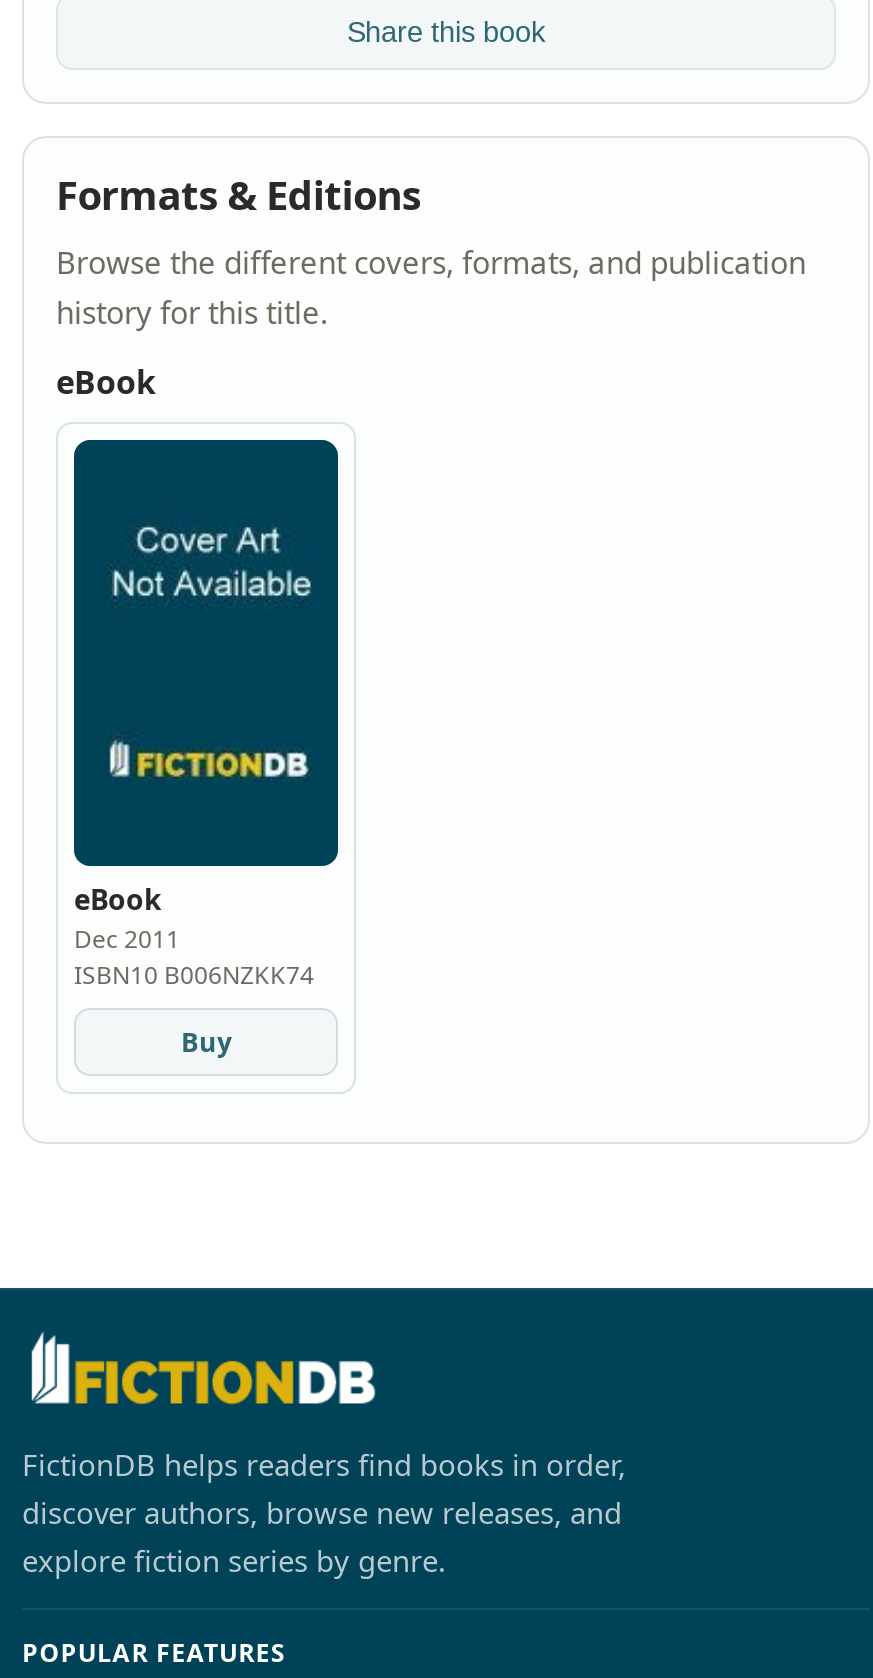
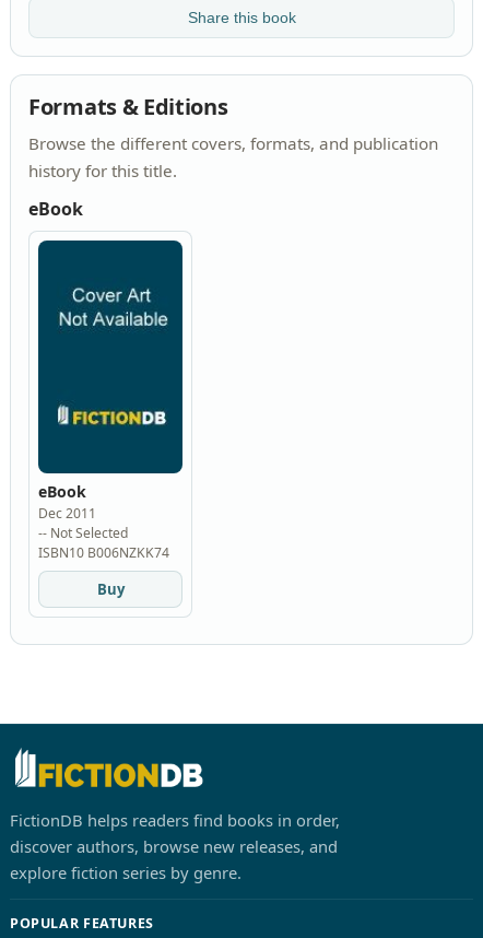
none -> [38,524,128,542] -- Not Selected

